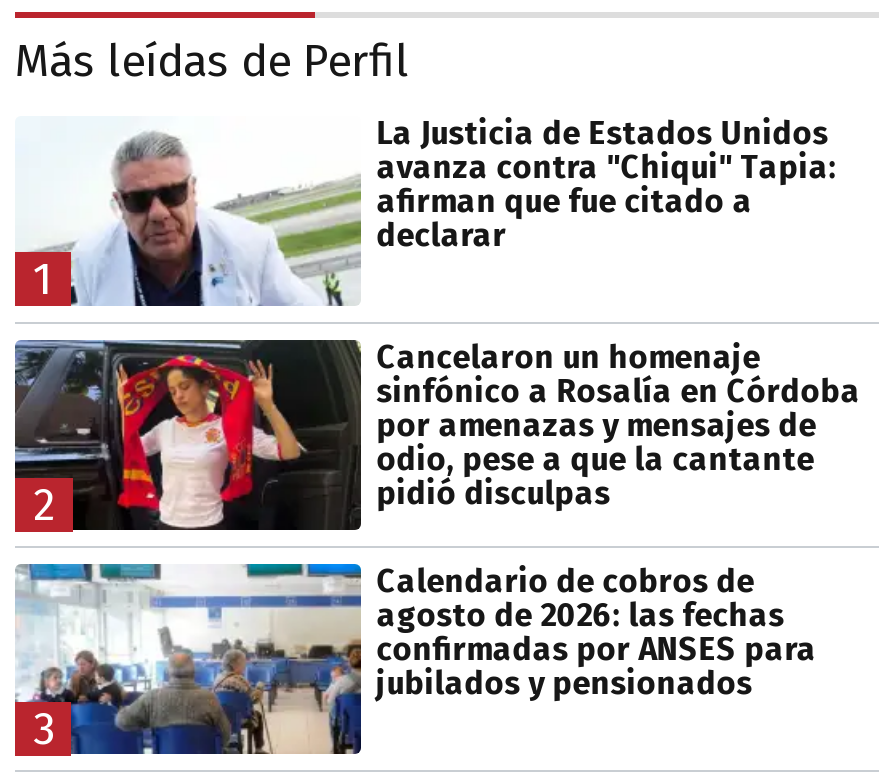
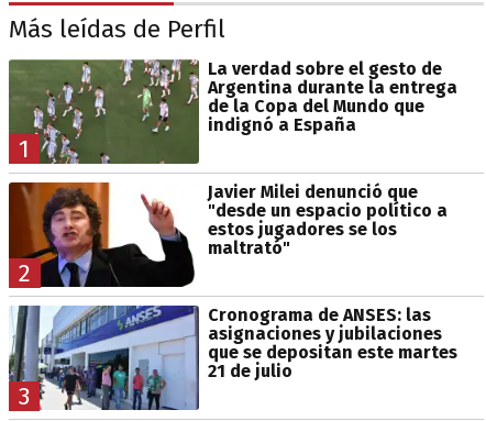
[15,115,837,306] [image] | La Justicia de Estados Unidos | avanza contra "Chiqui" Tapia: | afirman que fue citado a | declarar -> [8,58,457,165] [image] | La verdad sobre el gesto de | Argentina durante la entrega | de la Copa del Mundo que | indignó a España
[13,338,861,532] [image] | Cancelaron un homenaje | sinfónico a Rosalía en Córdoba | por amenazas y mensajes de | odio, pese a que la cantante | pidió disculpas -> [8,181,447,288] [image] | Javier Milei denunció que | "desde un espacio político a | estos jugadores se los | maltrató"
[15,562,817,756] [image] | Calendario de cobros de | agosto de 2026: las fechas | confirmadas por ANSES para | jubilados y pensionados -> [8,304,457,411] [image] | Cronograma de ANSES: las | asignaciones y jubilaciones | que se depositan este martes | 21 de julio

